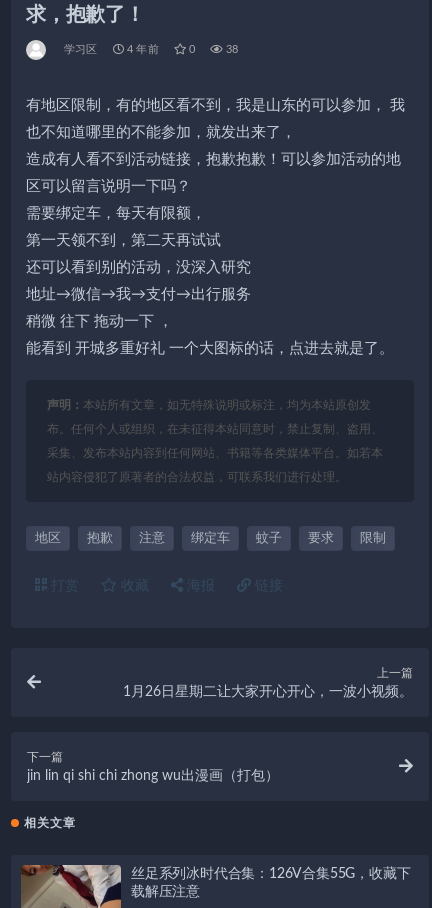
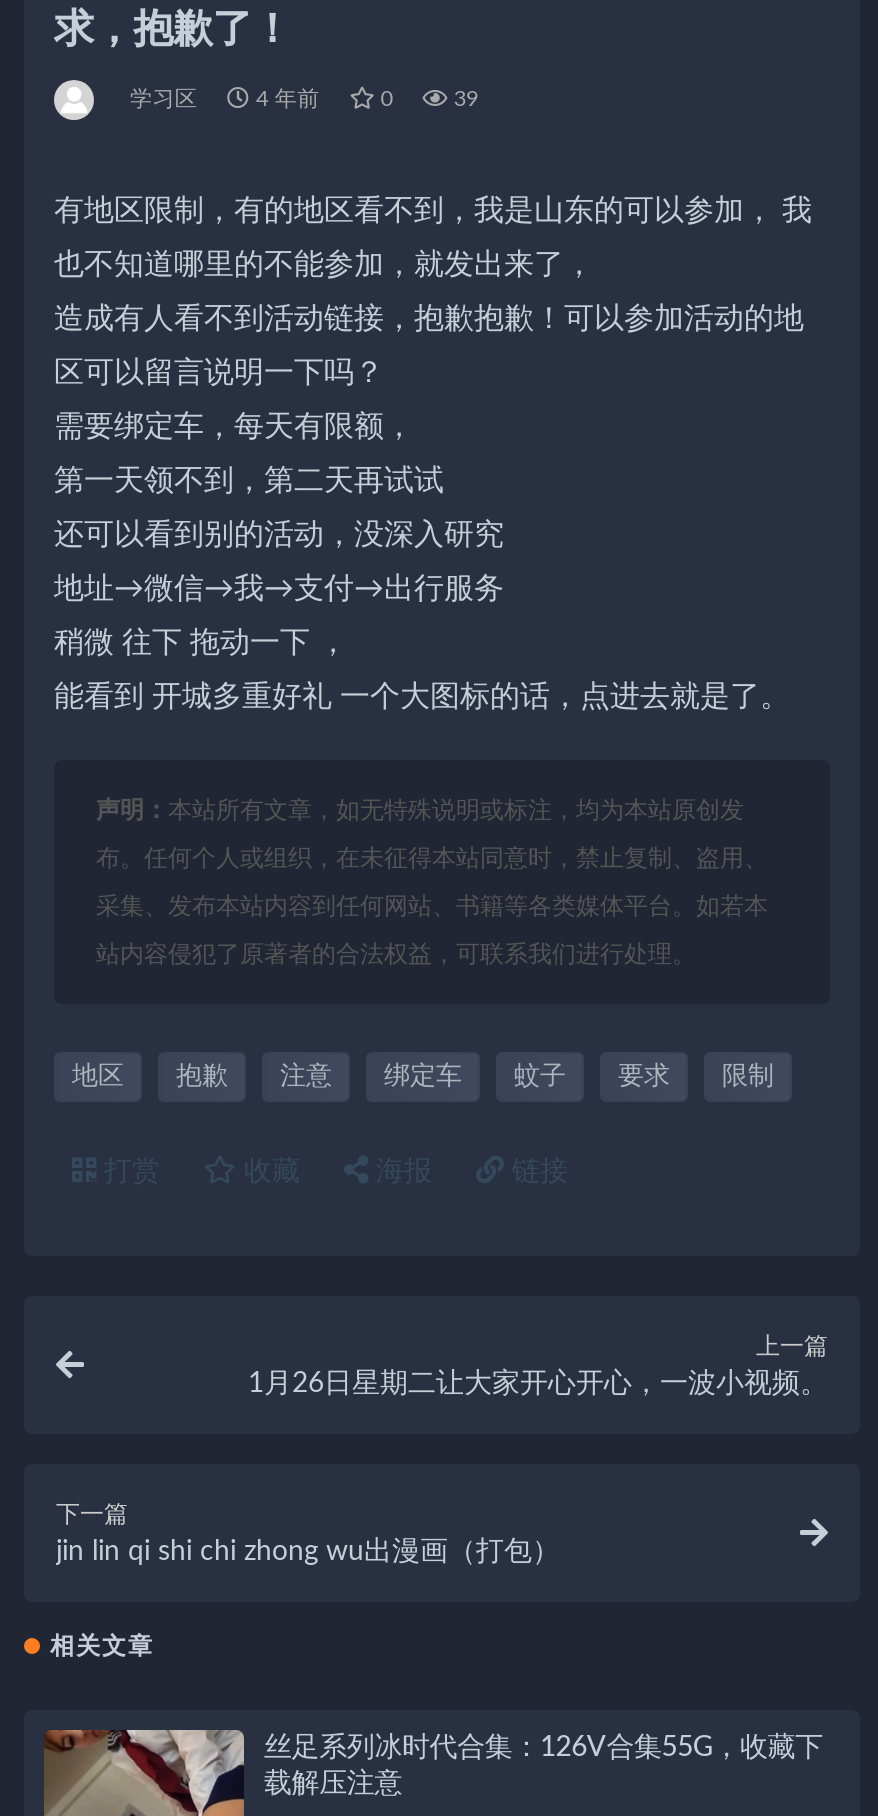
[223,44,238,55] 38 -> [447,88,478,110] 39

